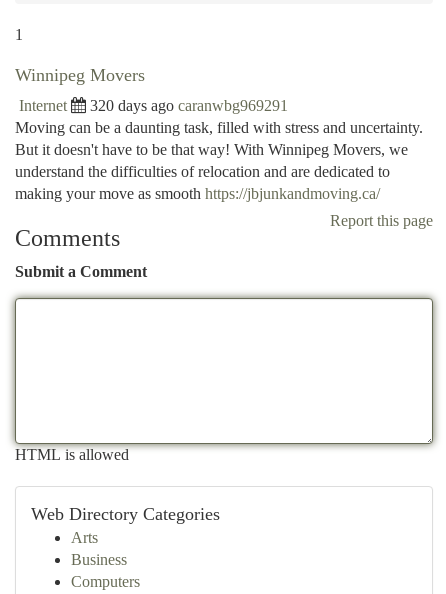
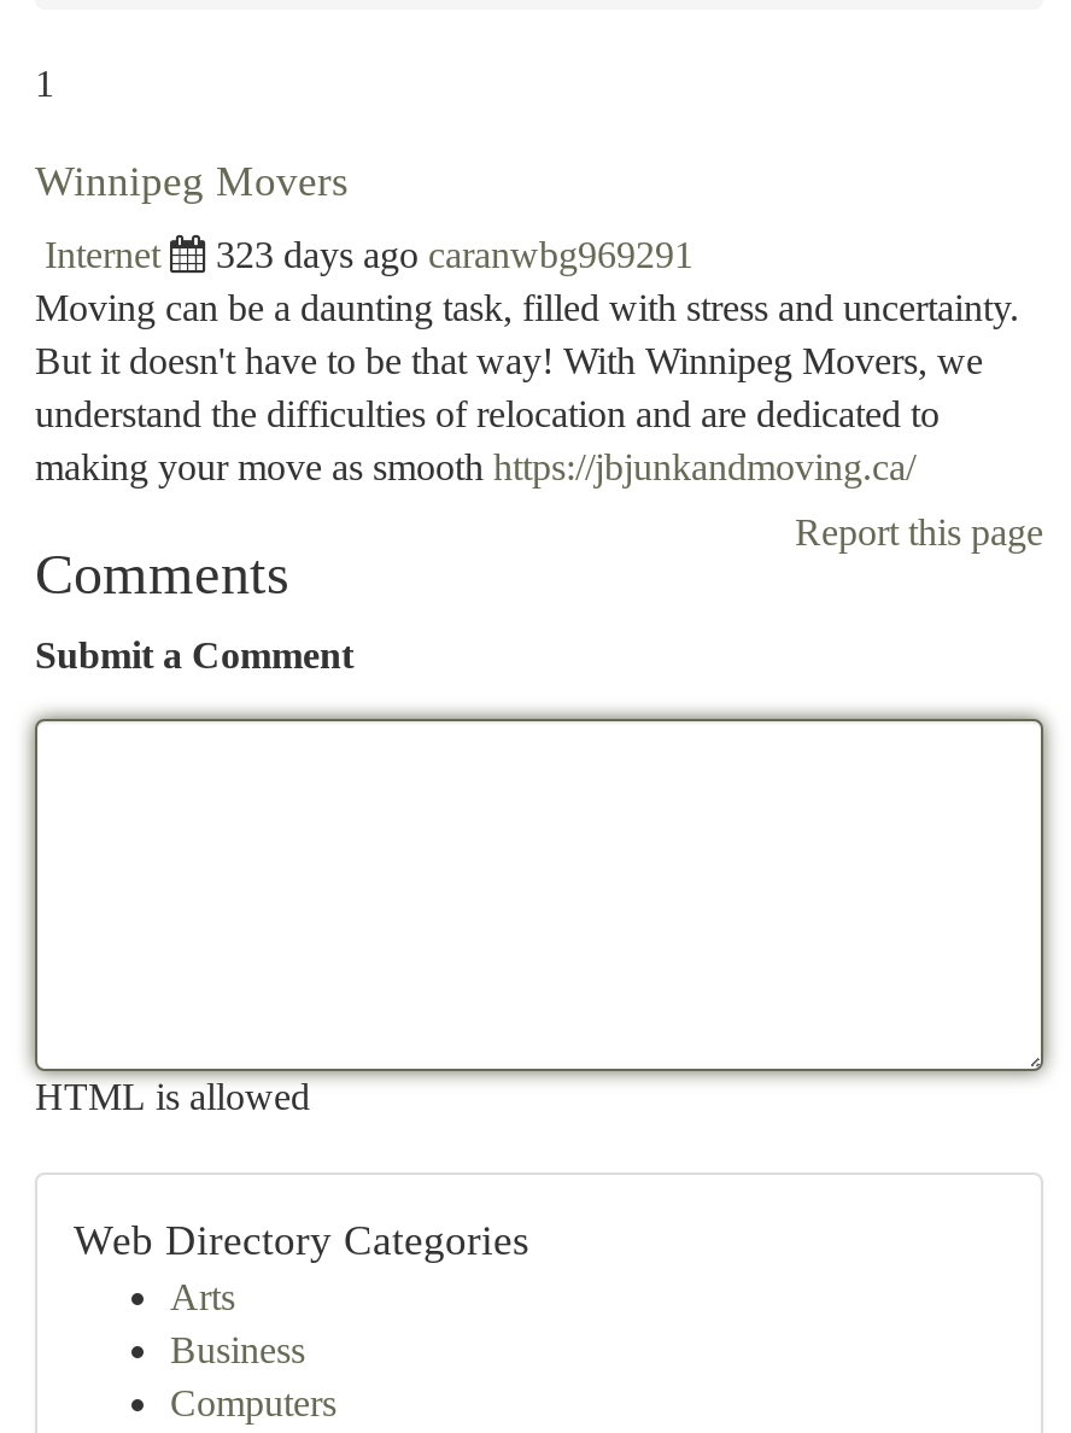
[90,97,288,114] 320 days ago caranwbg969291 -> [216,234,693,275] 323 days ago caranwbg969291

